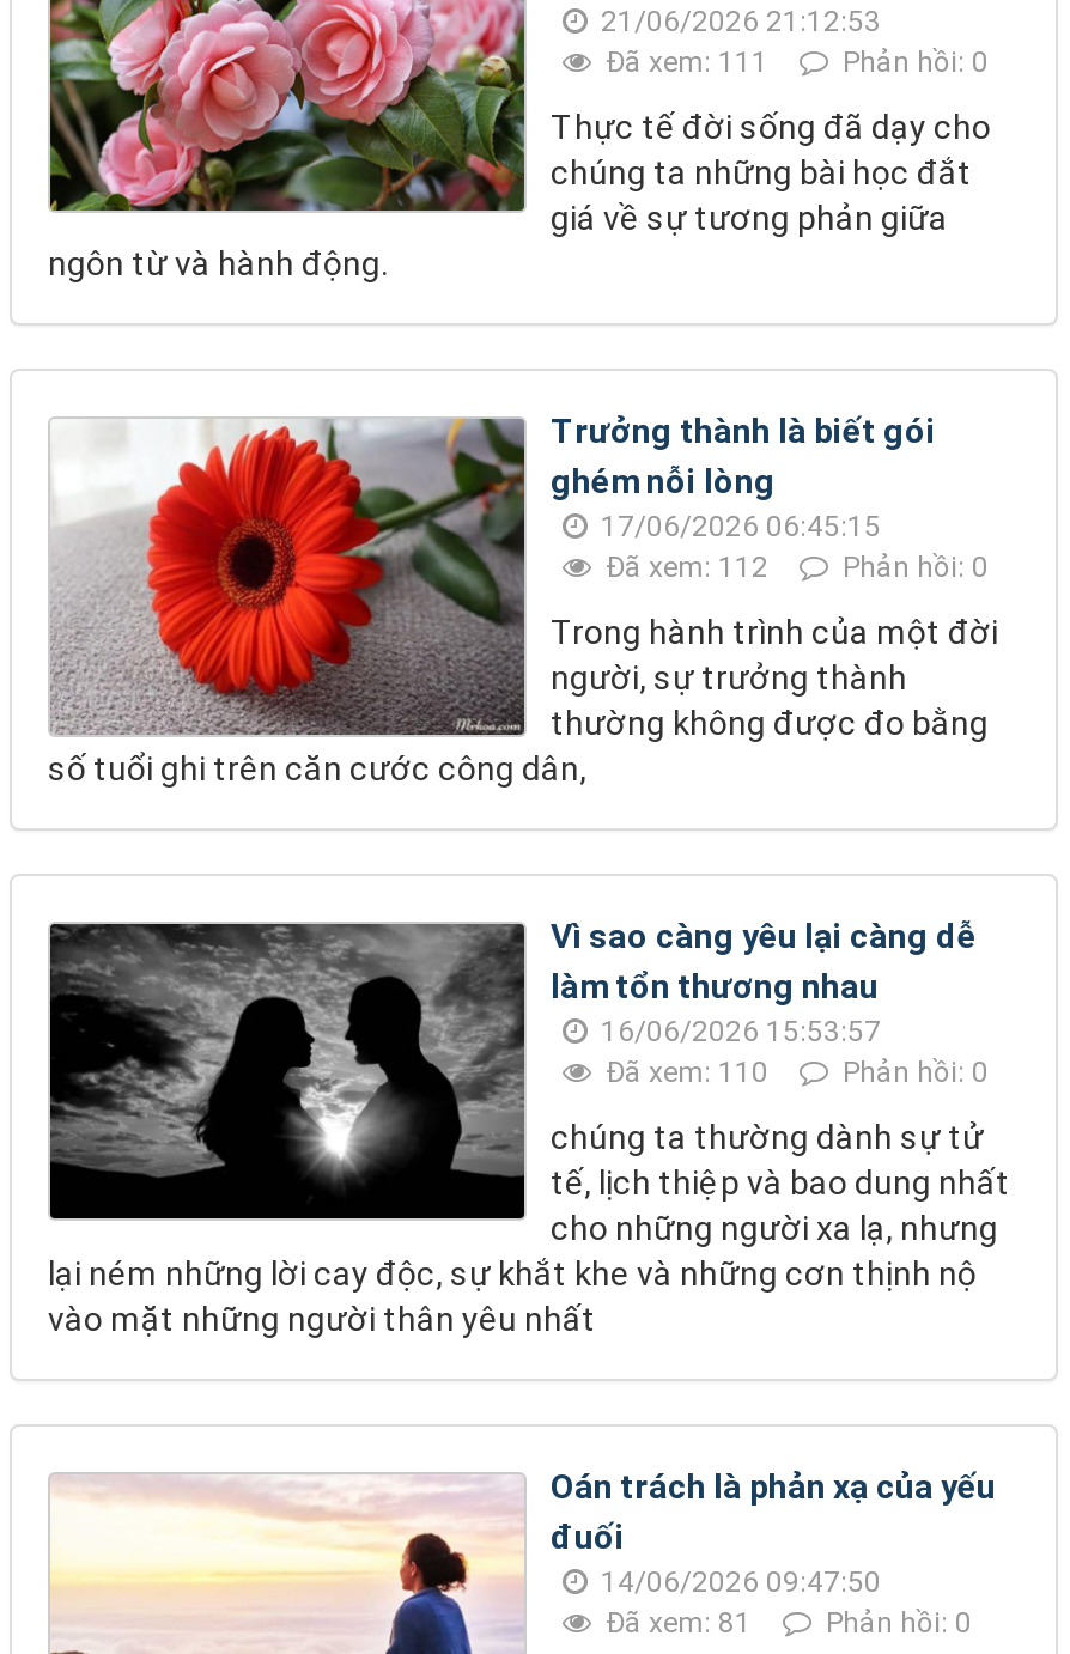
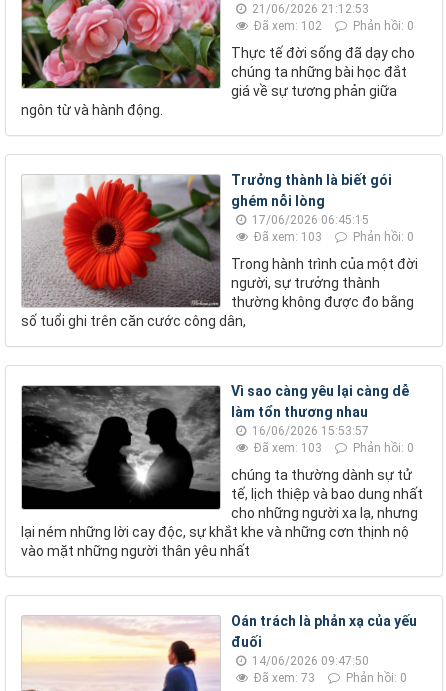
[598,45,989,79] Đã xem: 111 Phản hồi: 0 -> [251,19,414,33] Đã xem: 102 Phản hồi: 0
[598,551,989,584] Đã xem: 112 Phản hồi: 0 -> [251,230,414,244] Đã xem: 103 Phản hồi: 0
[598,1056,989,1089] Đã xem: 110 Phản hồi: 0 -> [251,441,414,455] Đã xem: 103 Phản hồi: 0
[598,1606,972,1640] Đã xem: 81 Phản hồi: 0 -> [251,671,407,685] Đã xem: 73 Phản hồi: 0

